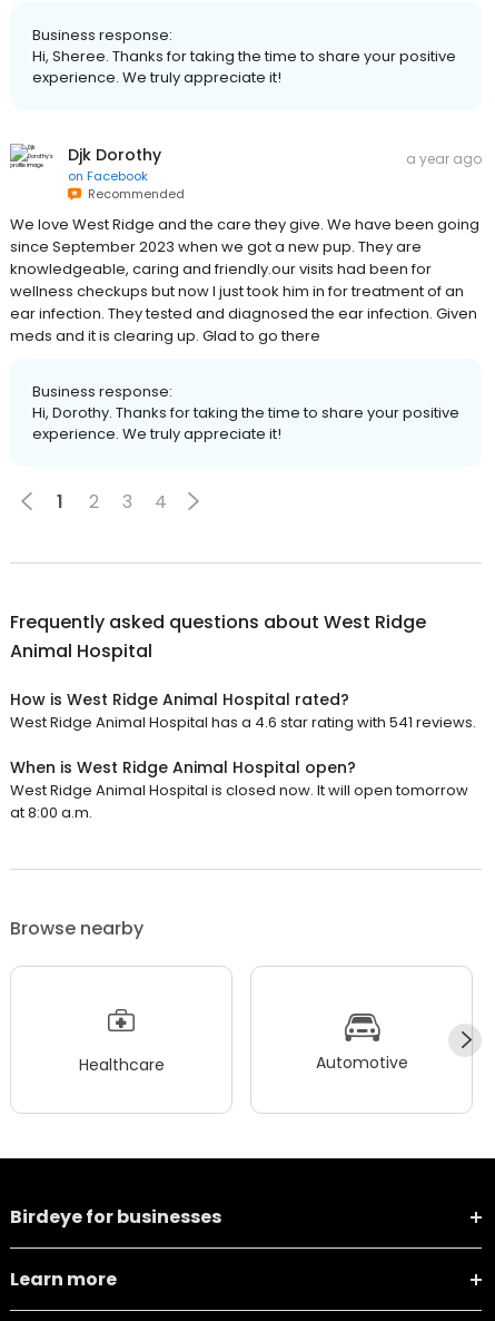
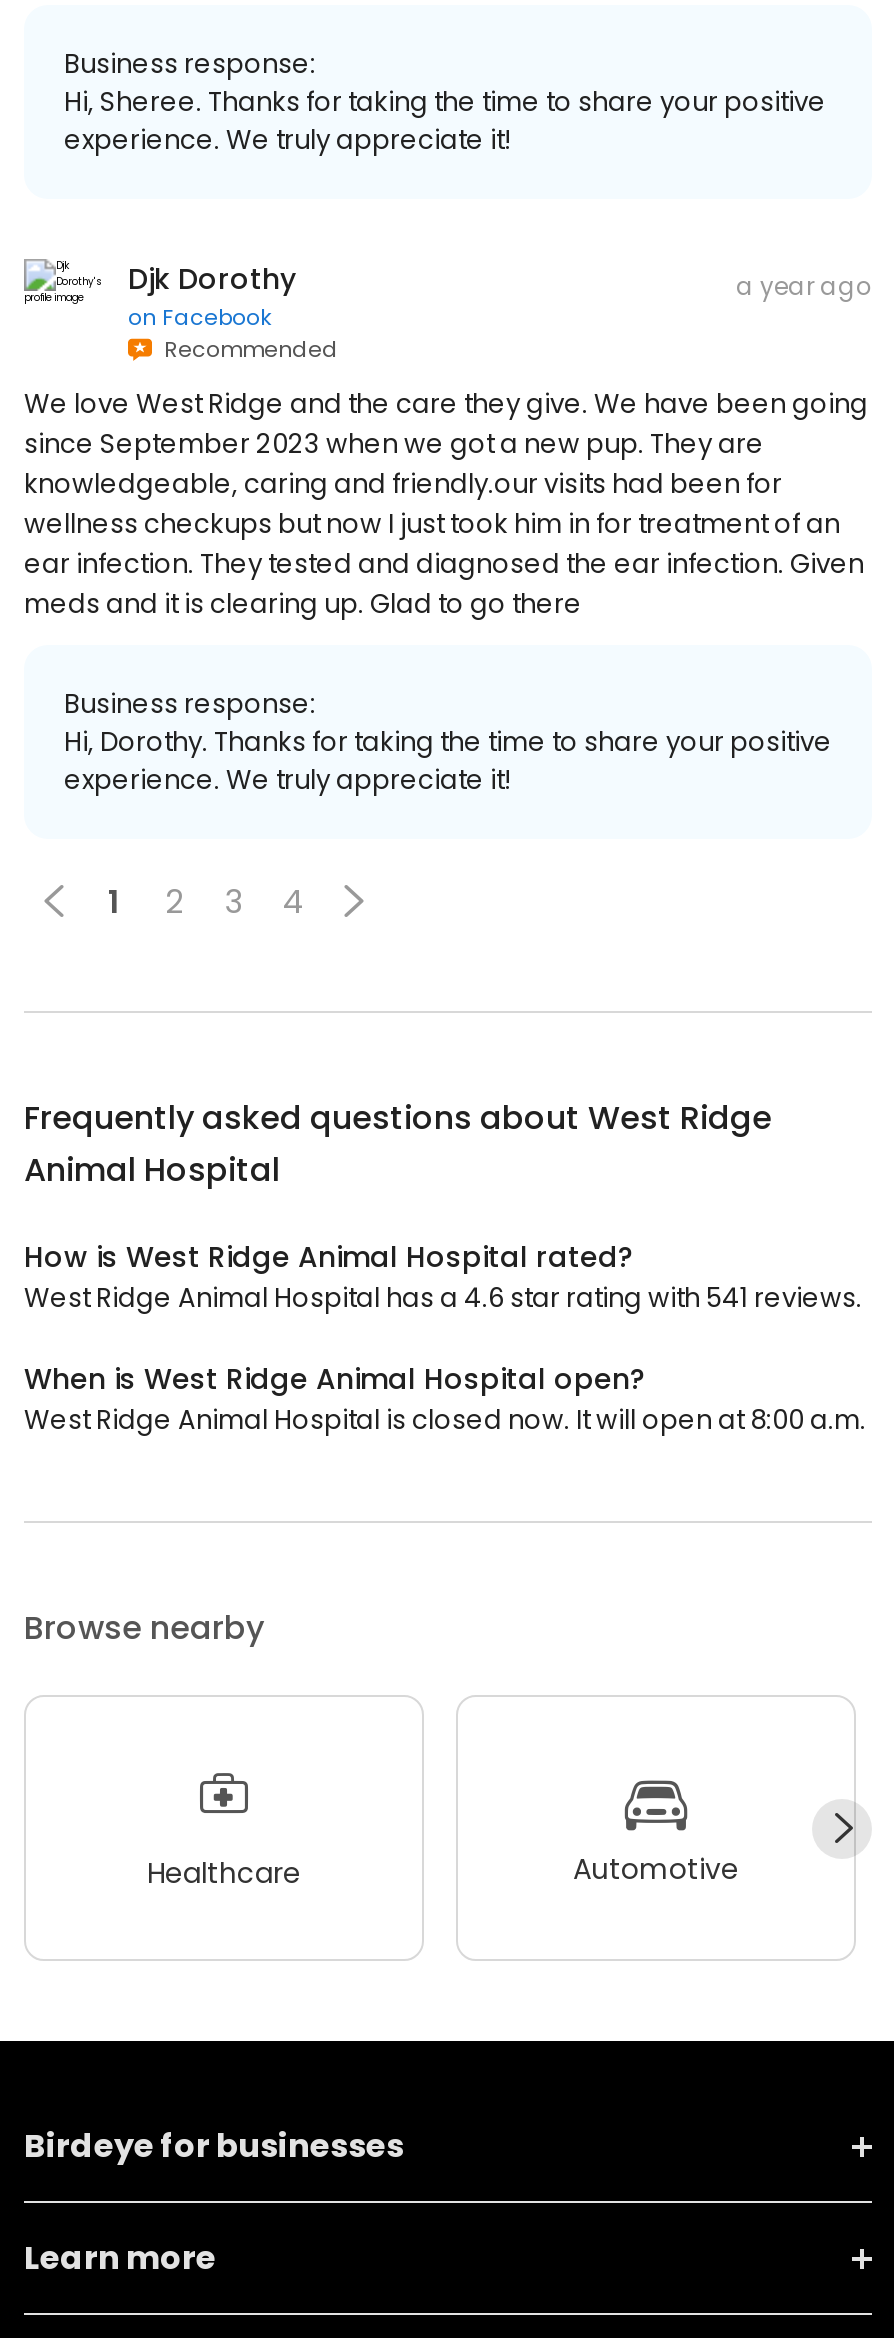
[10,780,468,824] West Ridge Animal Hospital is closed now. It will open tomorrow | at 8:00 a.m. -> [24,1402,866,1440] West Ridge Animal Hospital is closed now. It will open at 8:00 a.m.

